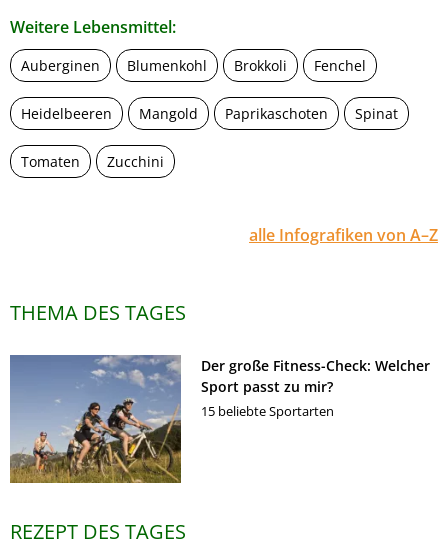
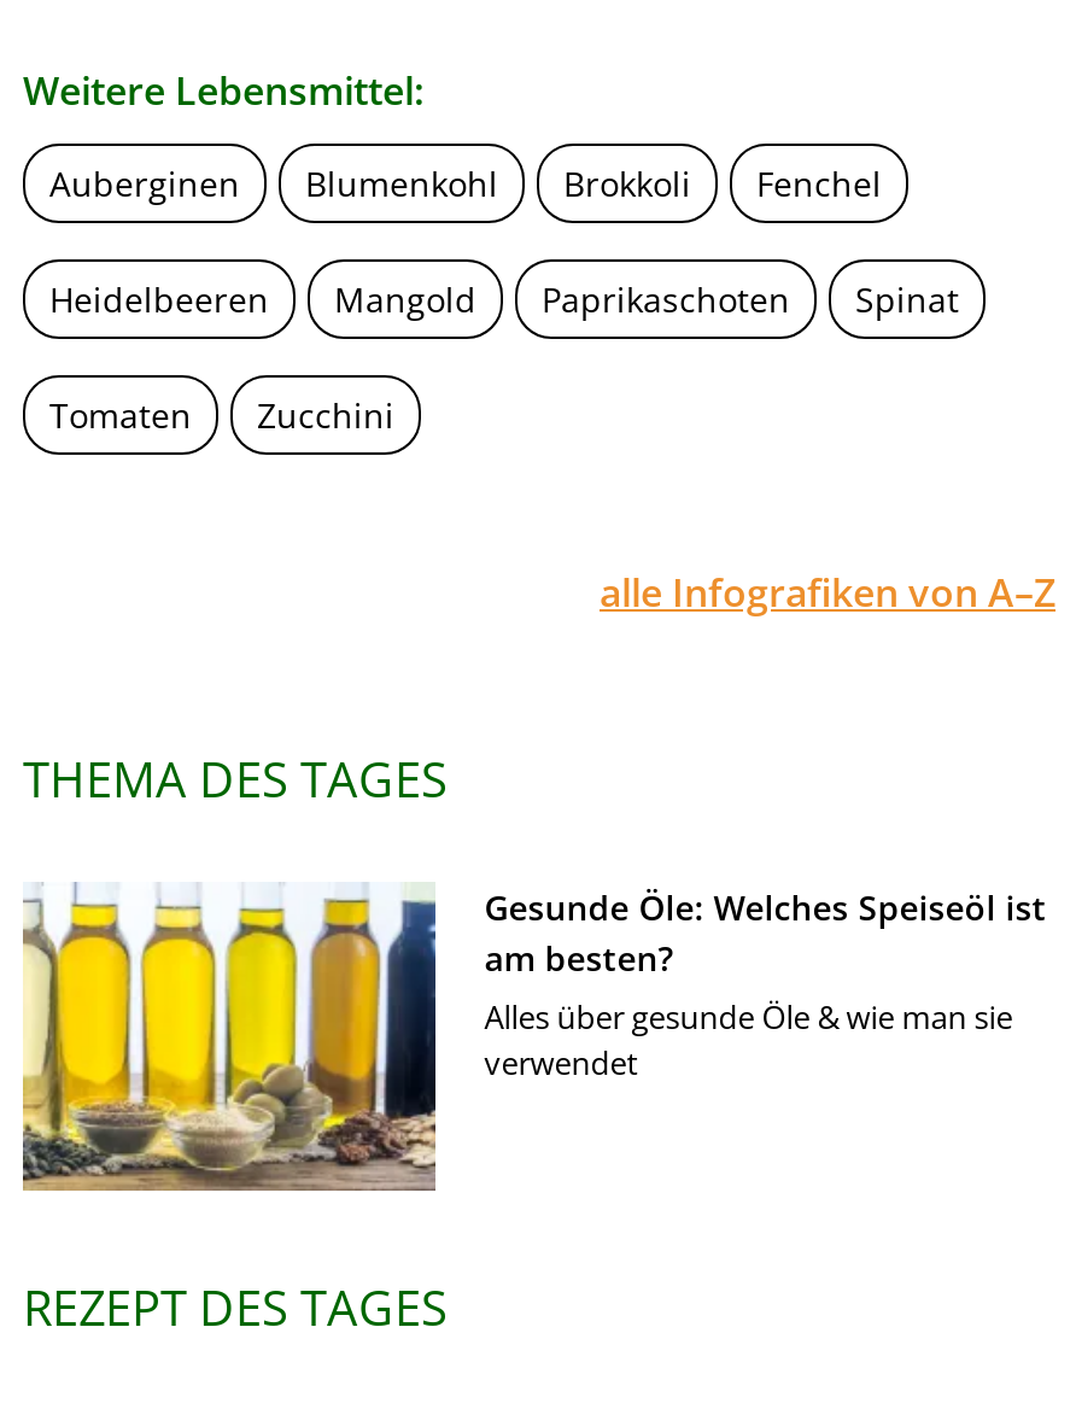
[9,354,430,484] [image] | Der große Fitness-Check: Welcher | Sport passt zu mir? | 15 beliebte Sportarten -> [21,882,1046,1191] [image] | Gesunde Öle: Welches Speiseöl ist | am besten? | Alles über gesunde Öle & wie man sie | verwendet

